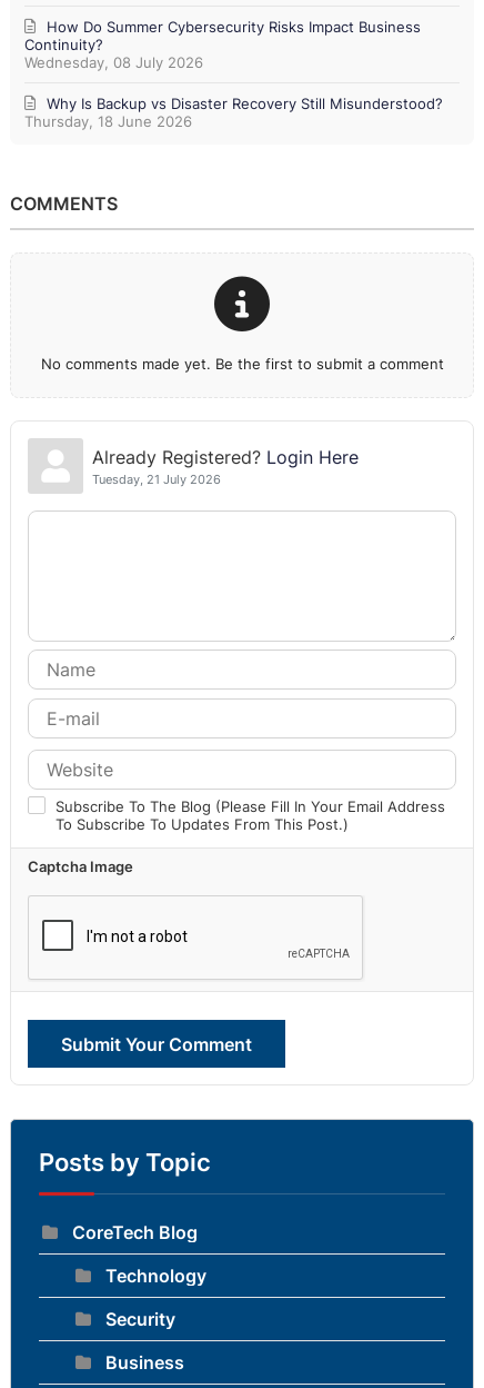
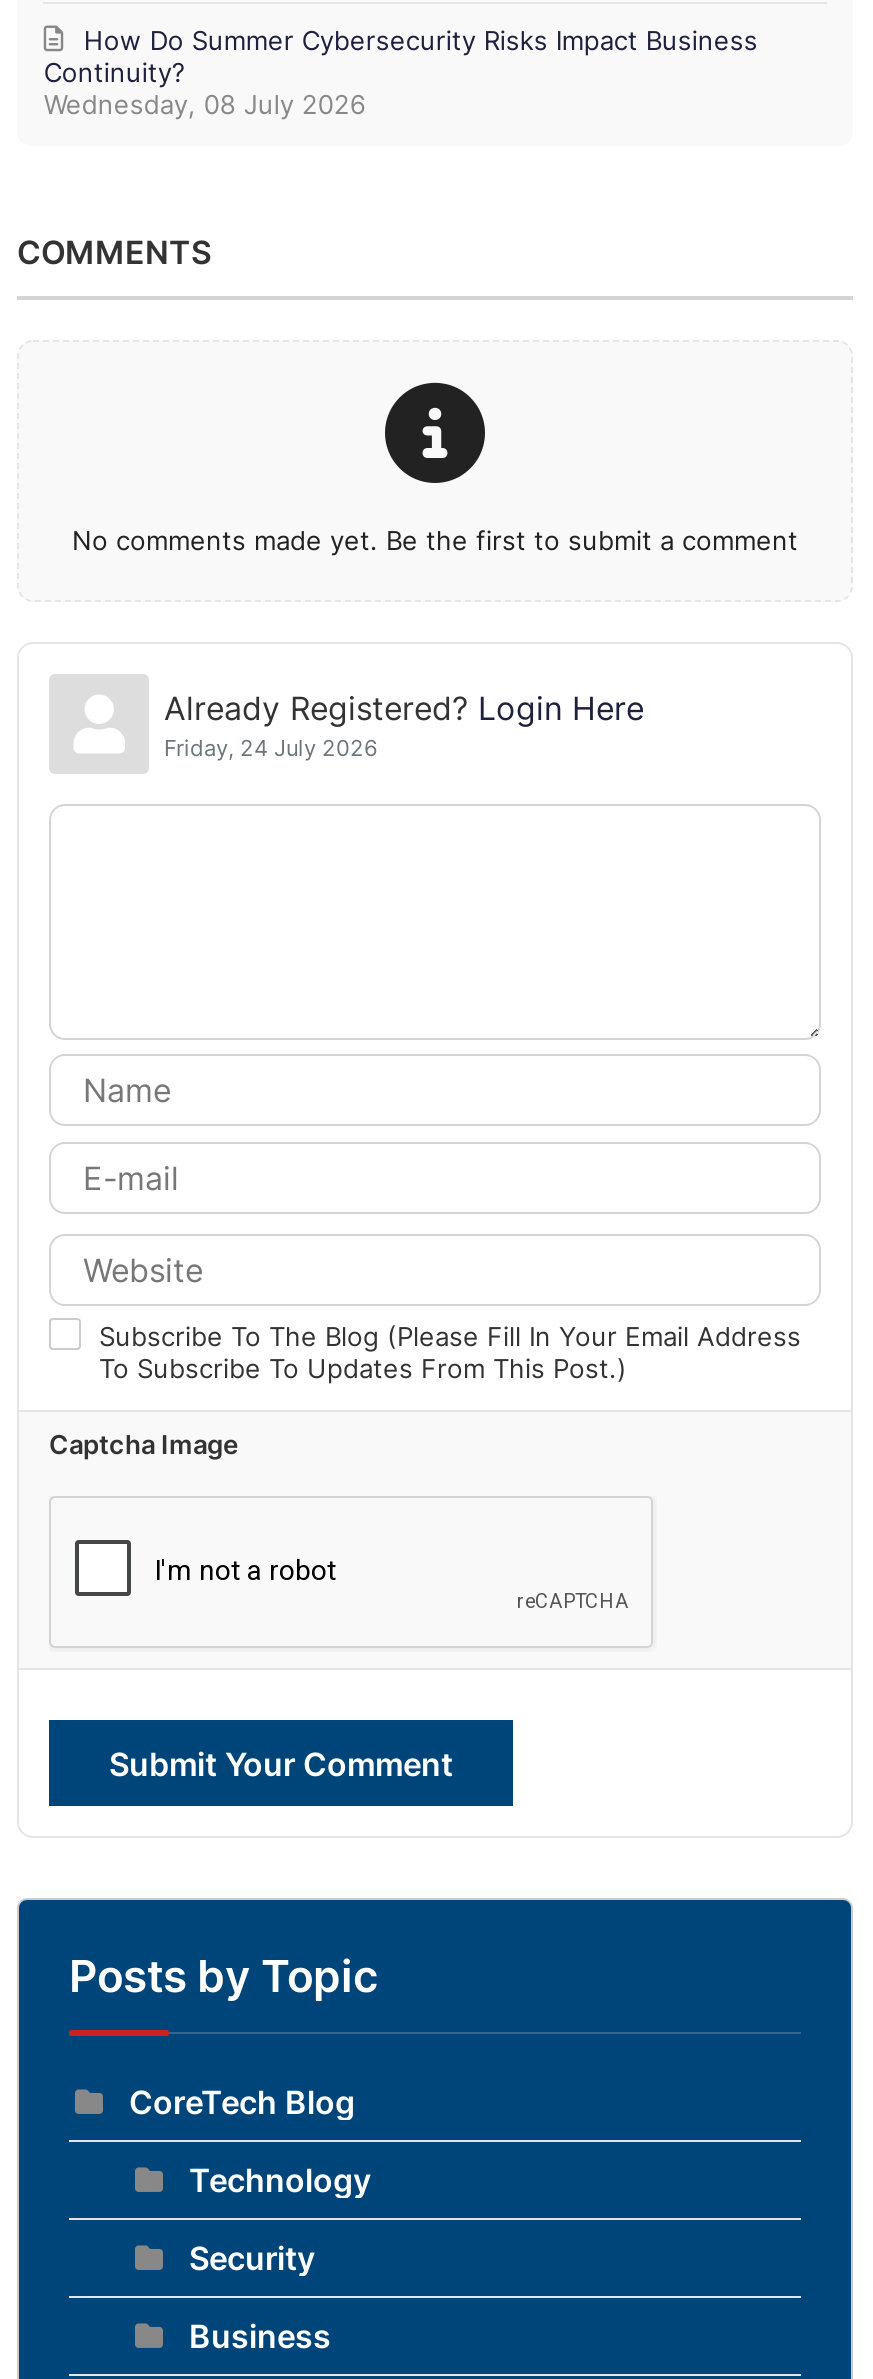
[47,94,443,112] Why Is Backup vs Disaster Recovery Still Misunderstood? -> none
[25,112,192,130] Thursday, 18 June 2026 -> none
[92,472,220,487] Tuesday, 21 July 2026 -> [164,734,378,762] Friday, 24 July 2026

